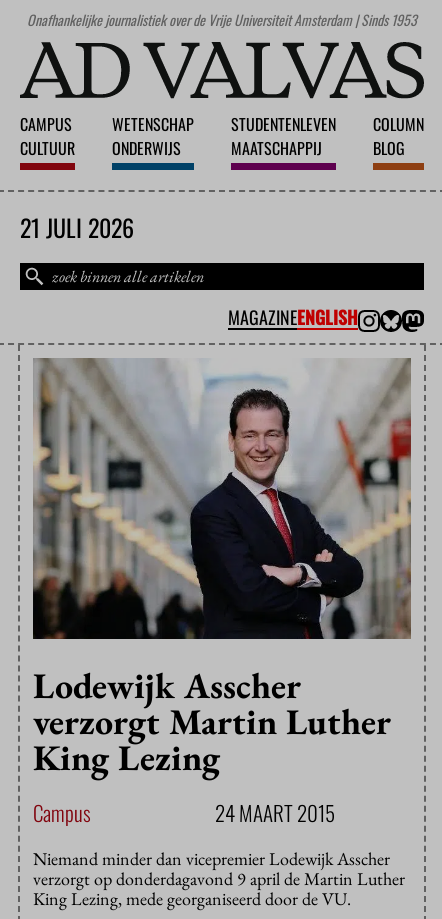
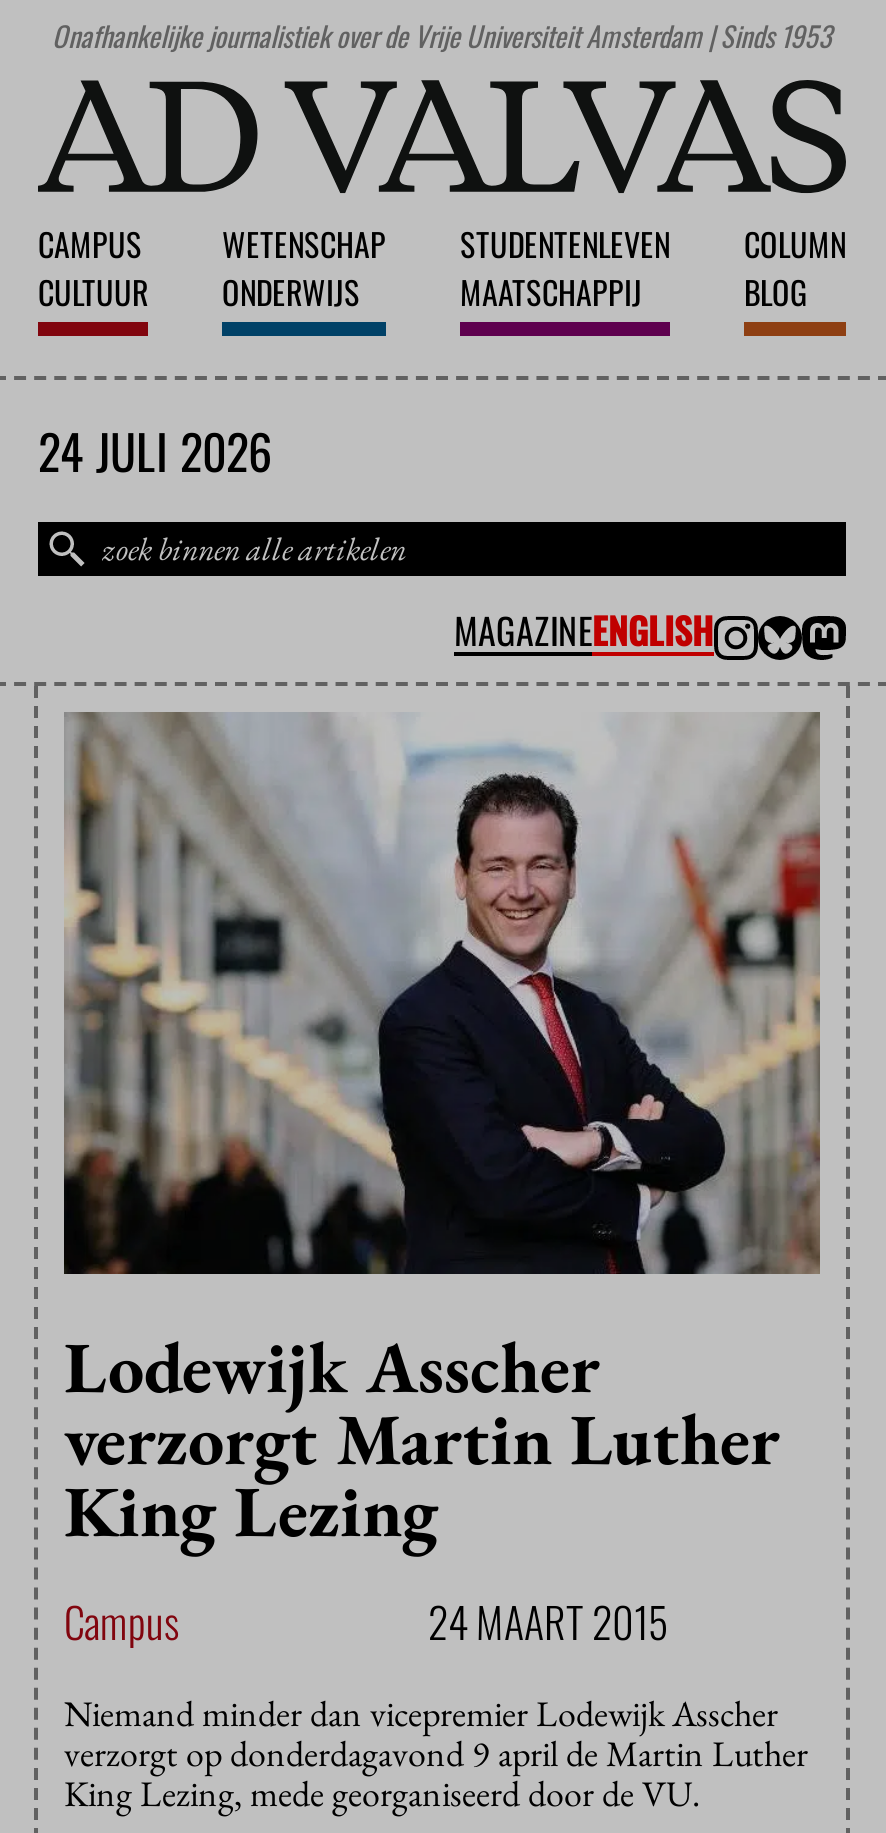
[20,209,134,245] 21 JULI 2026 -> [38,415,272,487] 24 JULI 2026

